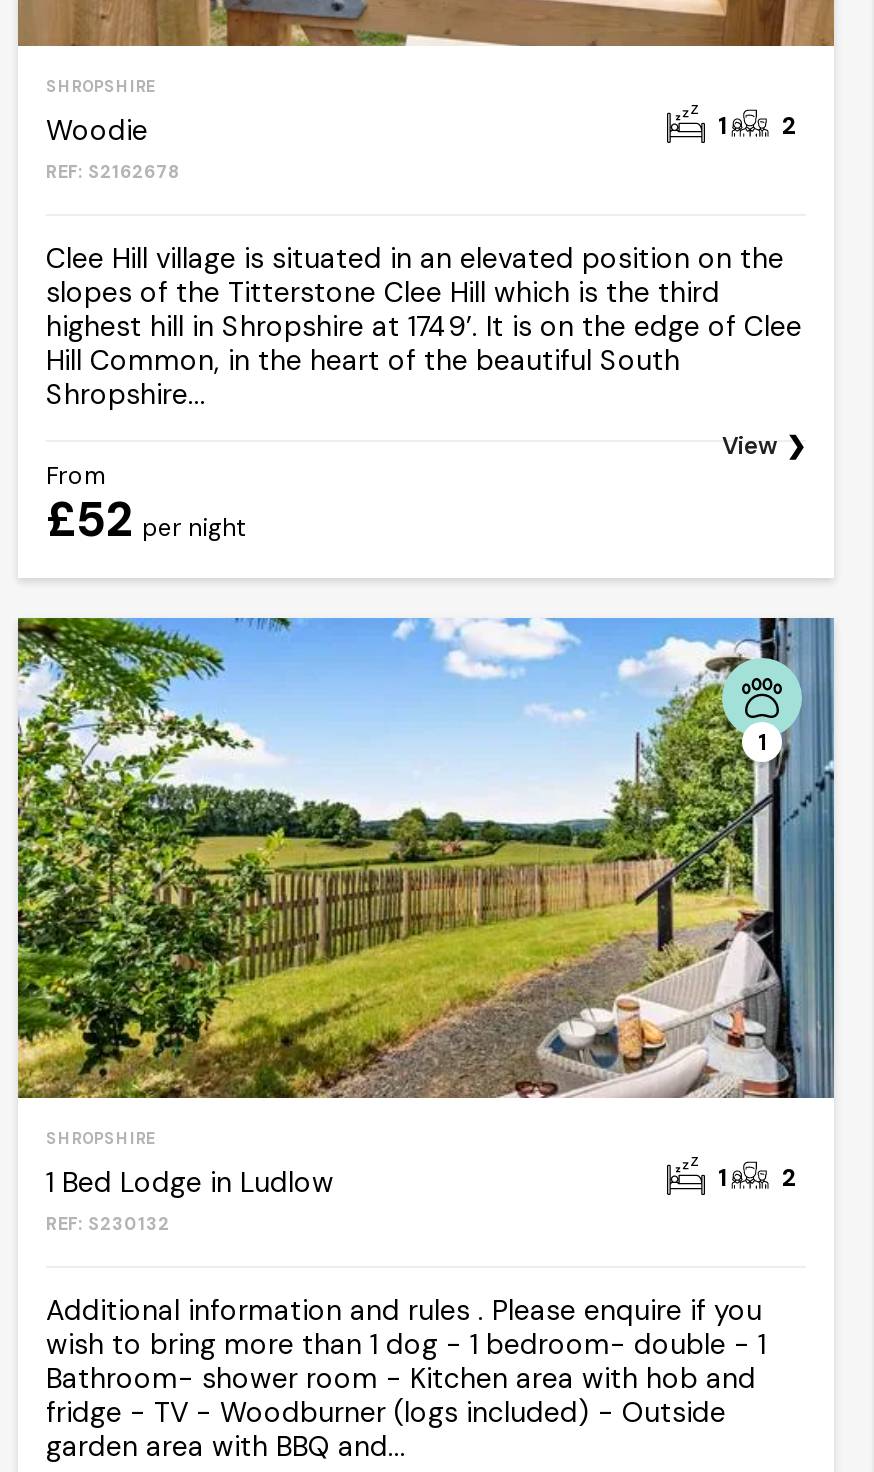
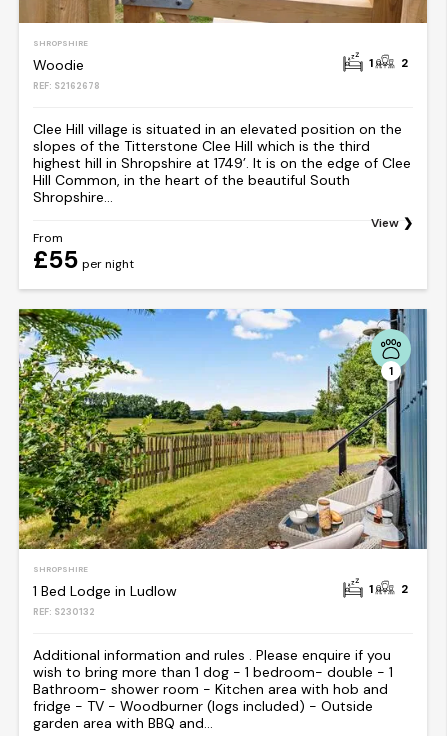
[46,488,246,550] £52 per night -> [33,244,134,275] £55 per night

